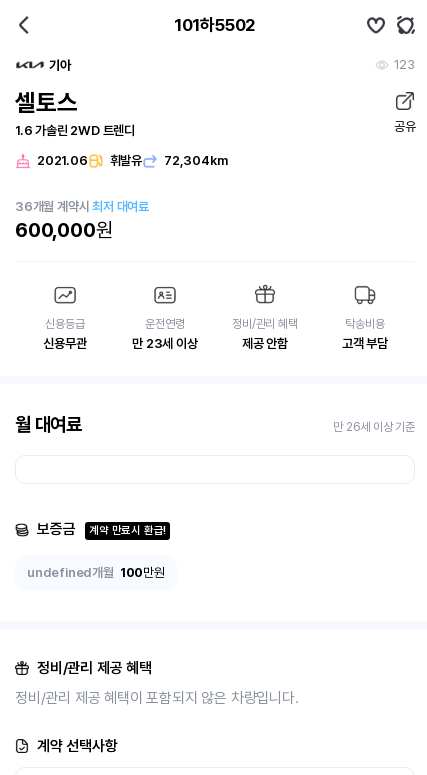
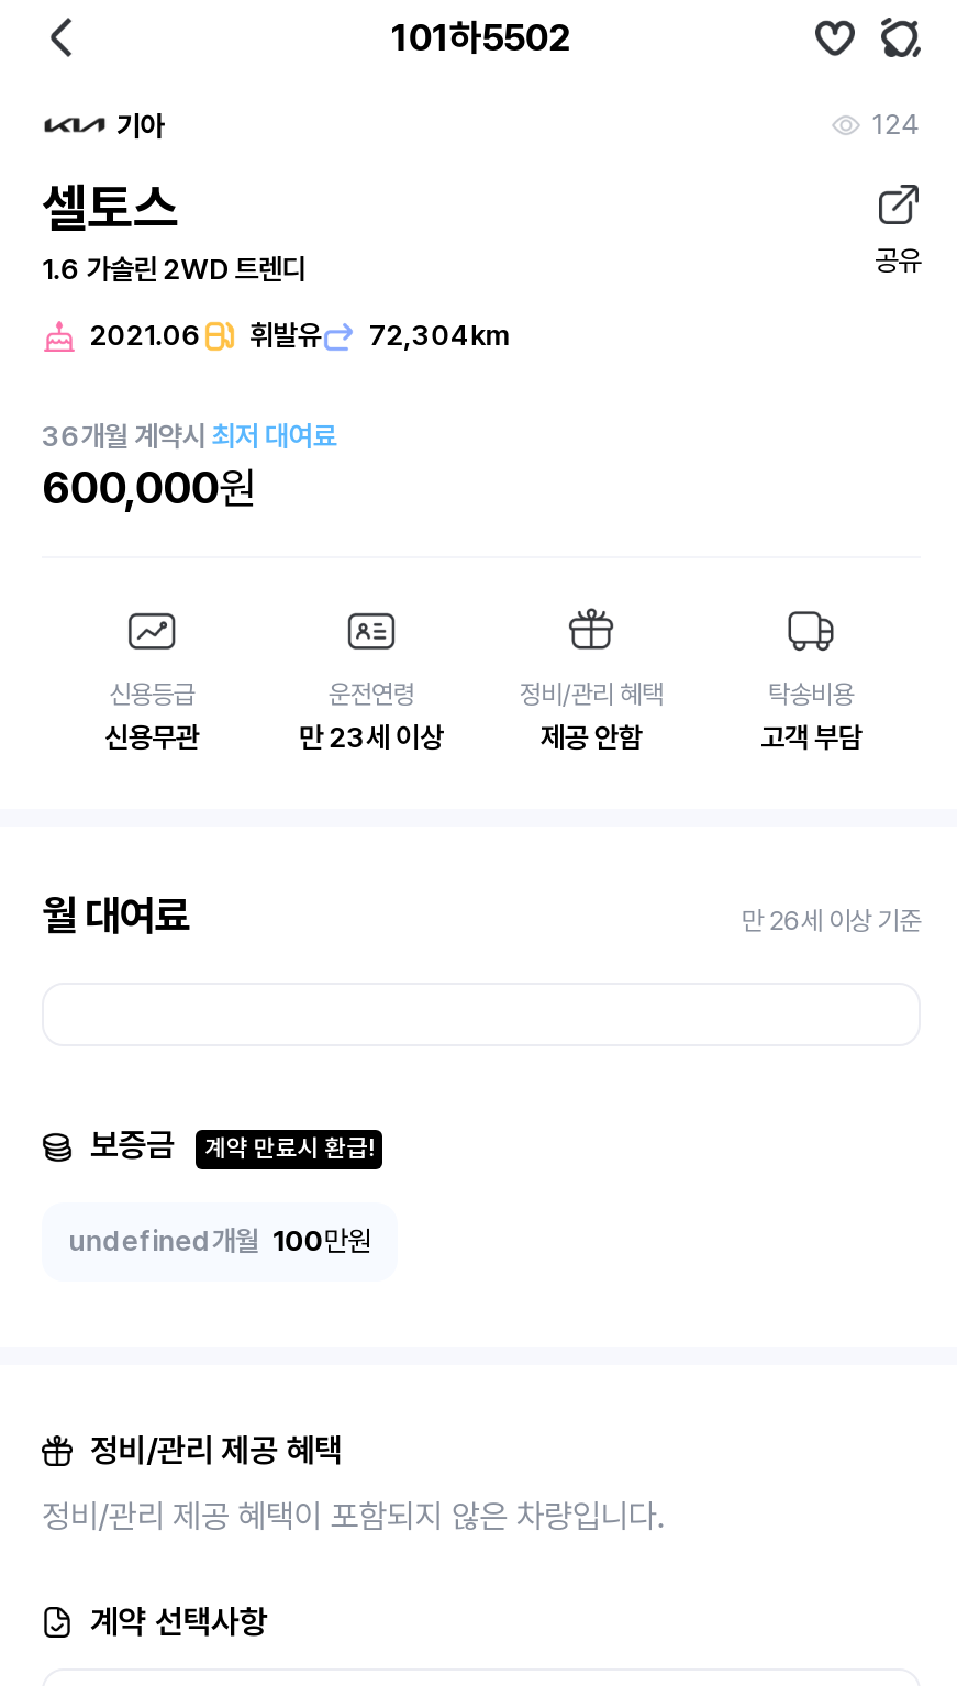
[394,57,415,72] 123 -> [872,108,921,141] 124

